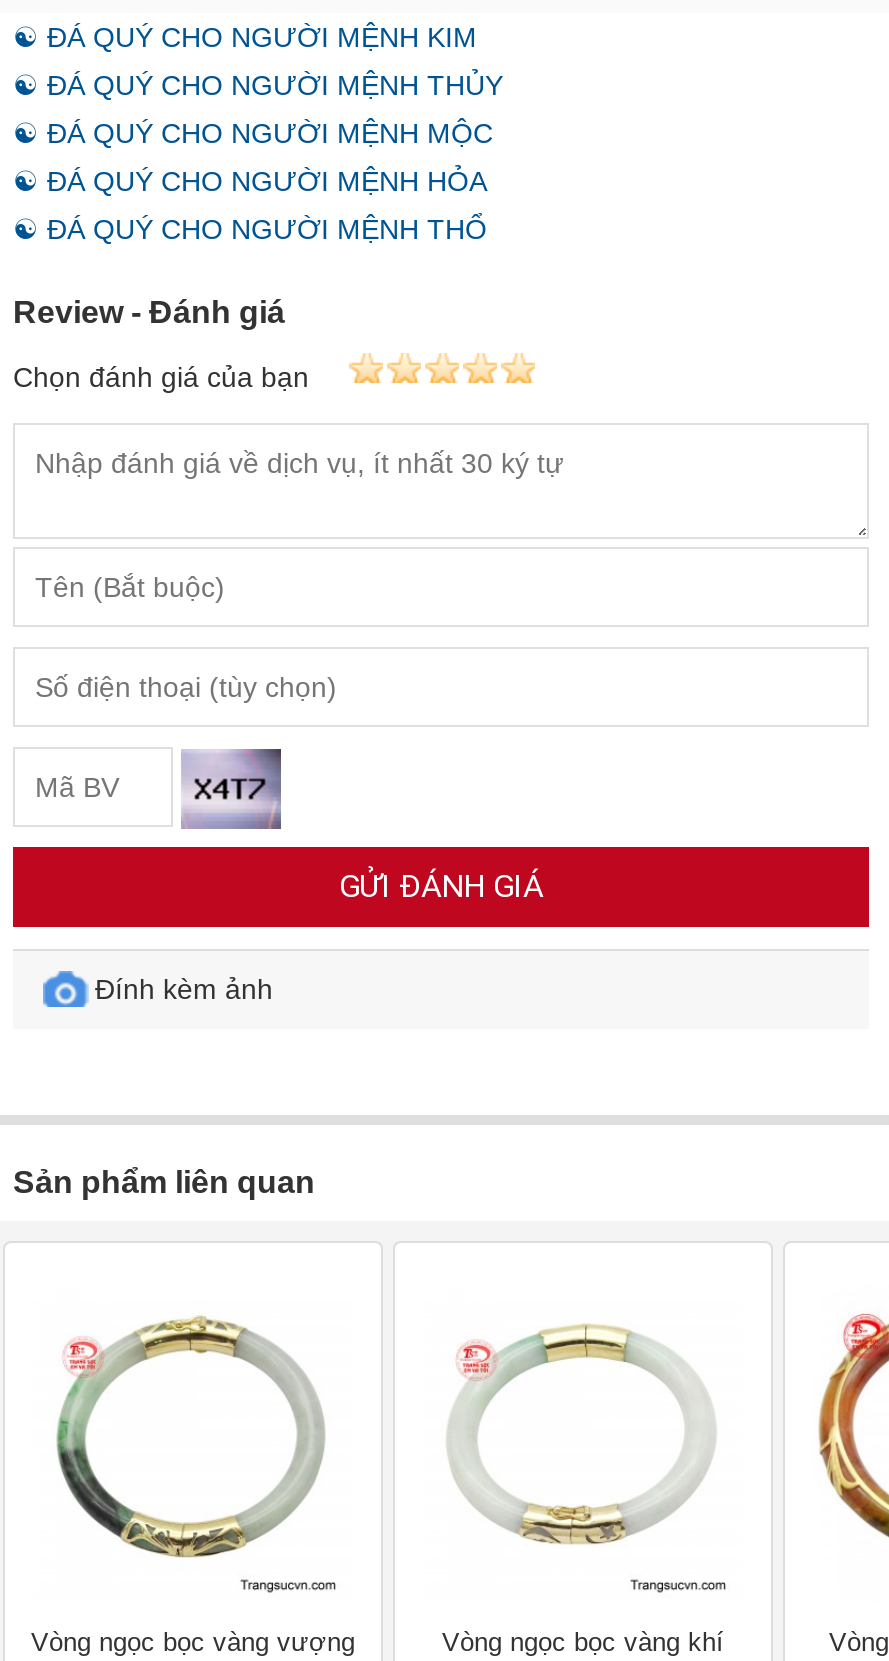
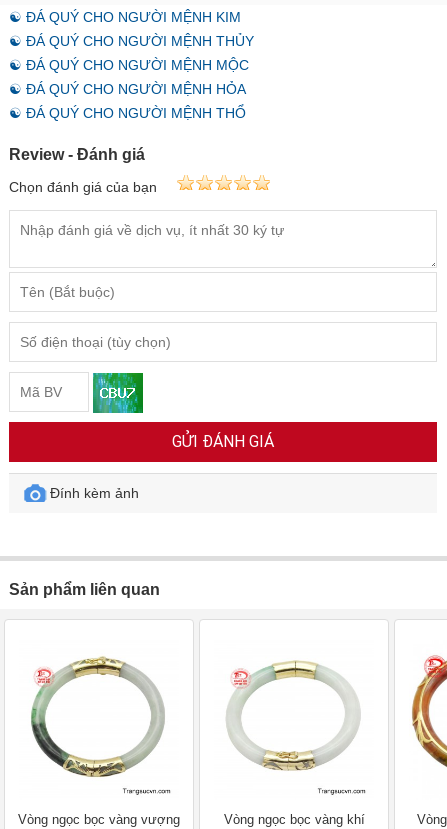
[181,747,283,831] [image] -> [92,372,144,414] [image]

